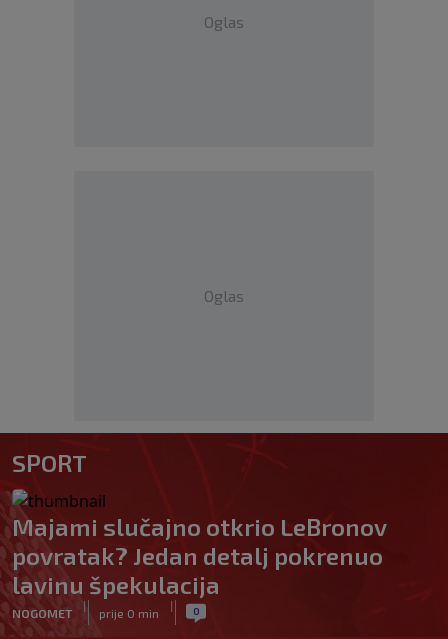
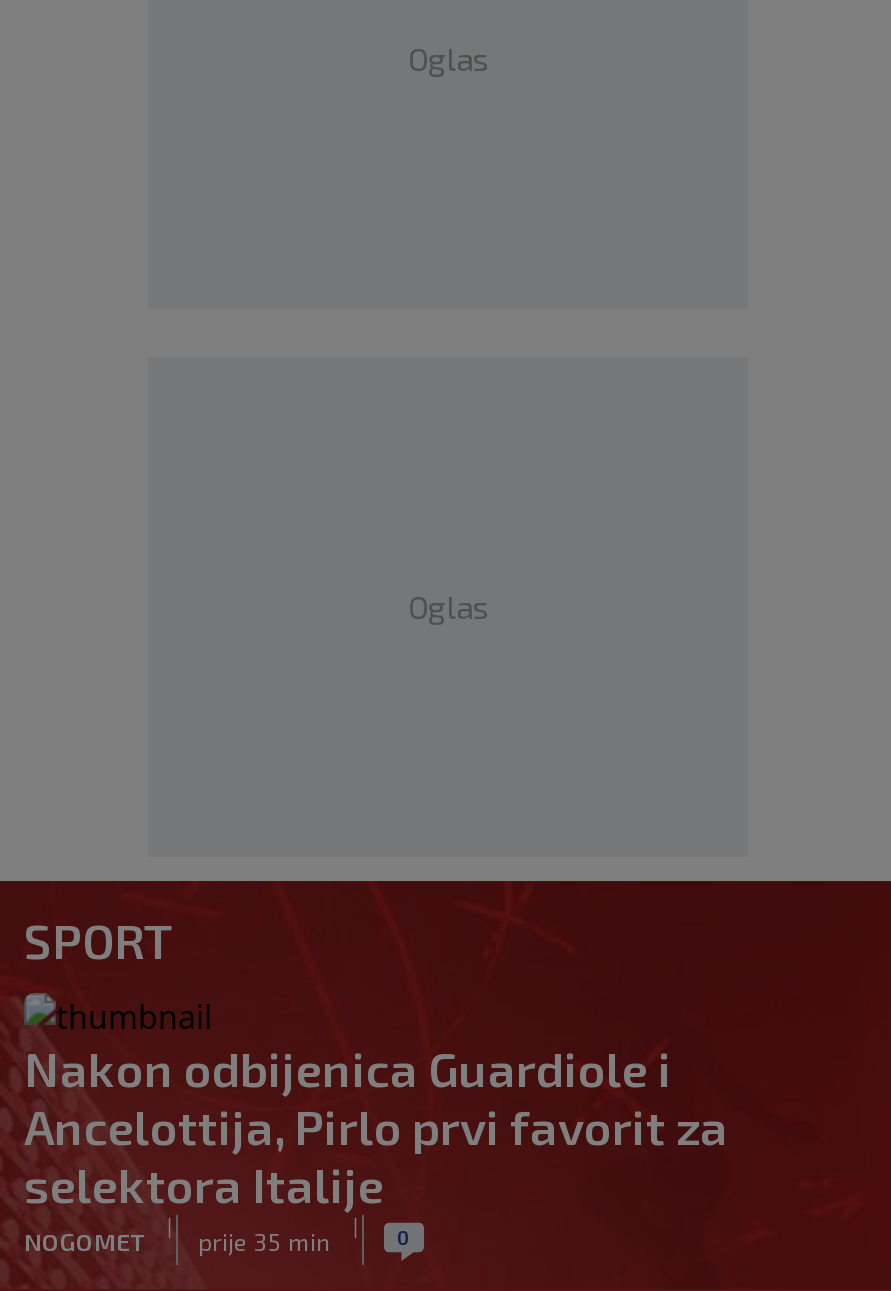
[12,512,386,599] Majami slučajno otkrio LeBronov | povratak? Jedan detalj pokrenuo | lavinu špekulacija -> [24,1039,728,1213] Nakon odbijenica Guardiole i | Ancelottija, Pirlo prvi favorit za | selektora Italije
[12,605,159,619] NOGOMET prije 0 min -> [24,1226,330,1254] NOGOMET prije 35 min

